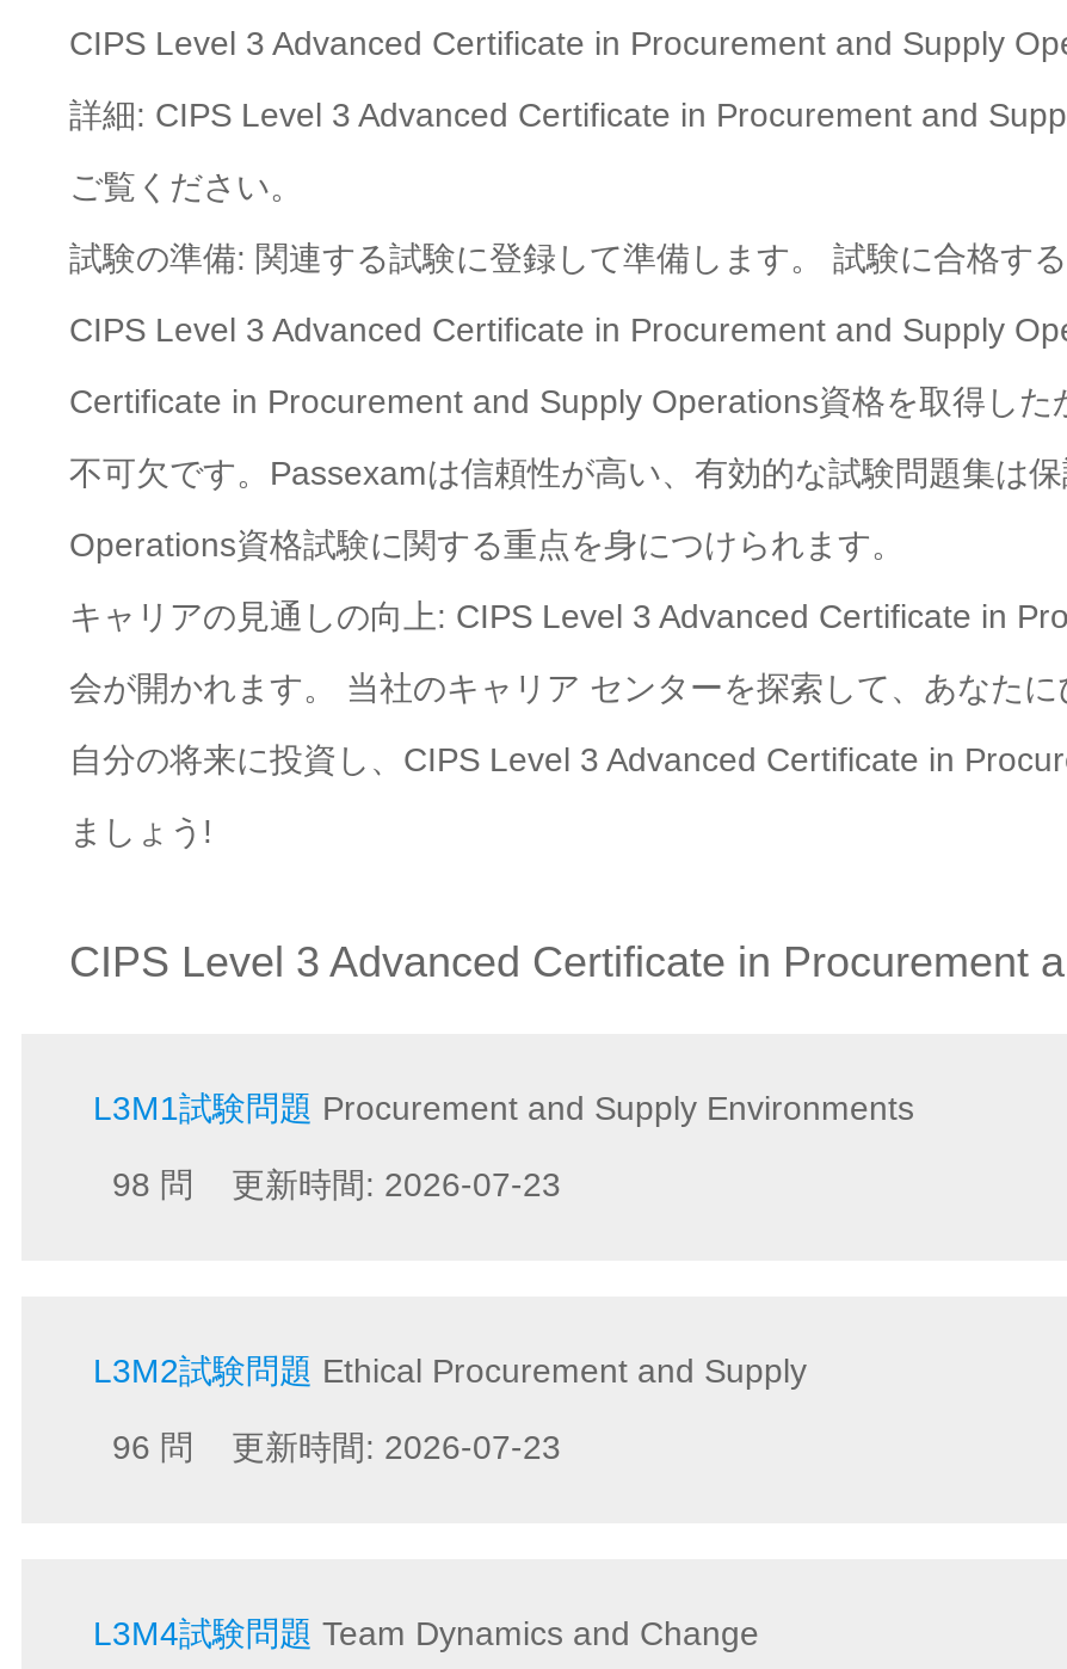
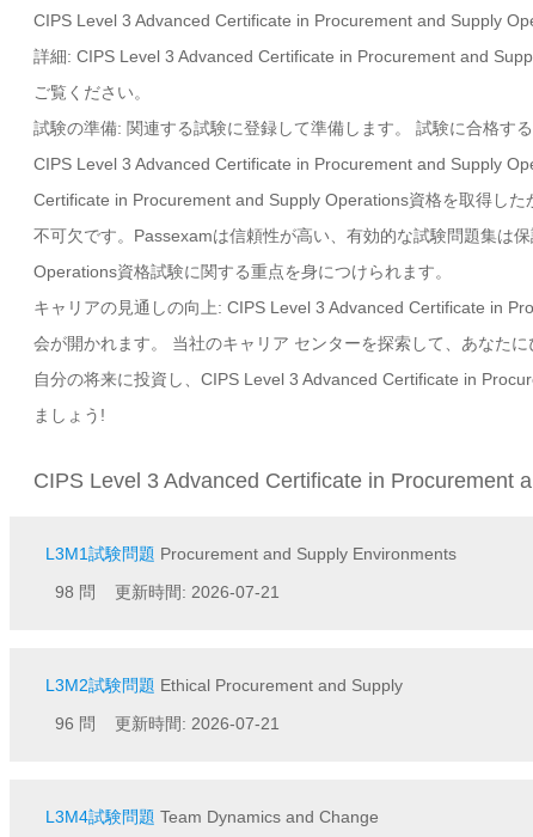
[93,1165,561,1203] 98 問 更新時間: 2026-07-23 -> [45,582,280,601] 98 問 更新時間: 2026-07-21
[93,1428,561,1466] 96 問 更新時間: 2026-07-23 -> [45,714,280,733] 96 問 更新時間: 2026-07-21

